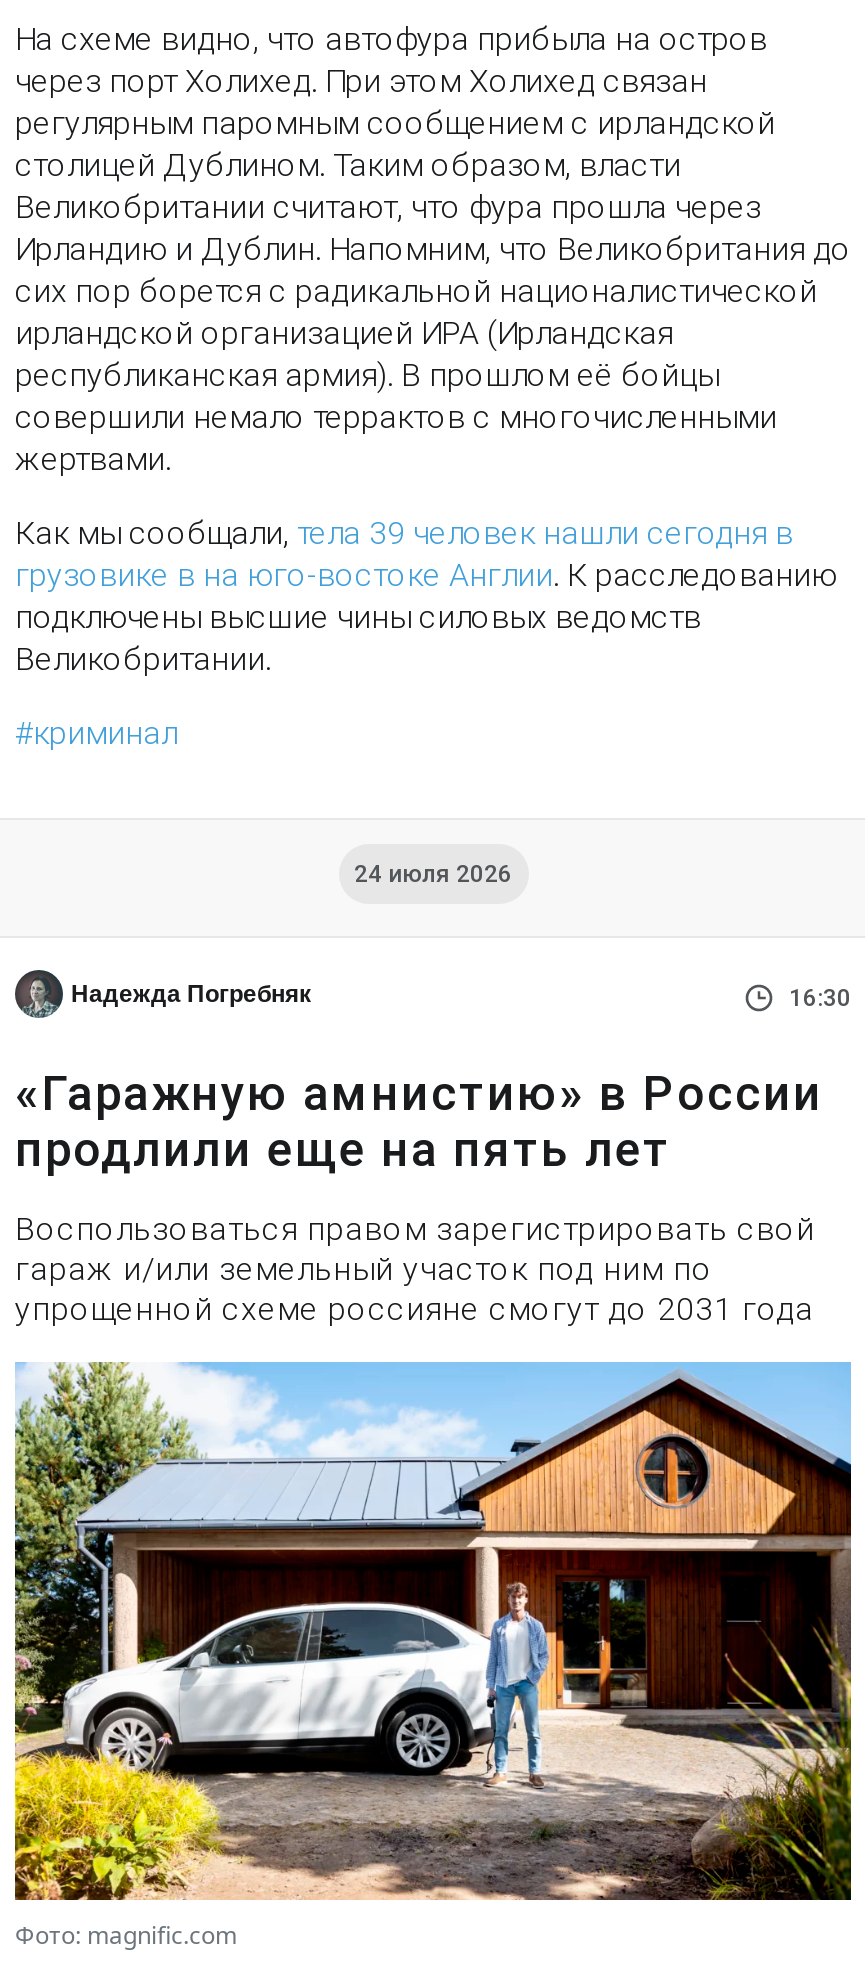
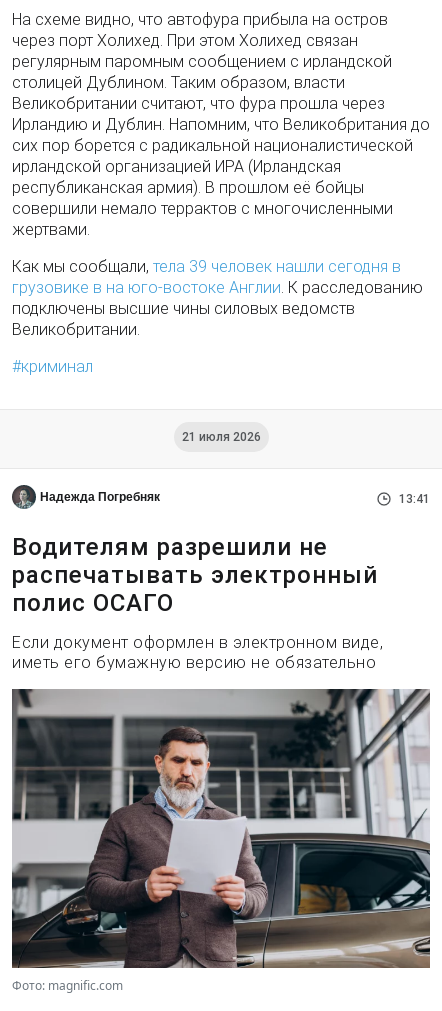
[354,860,512,888] 24 июля 2026 -> [181,430,260,444] 21 июля 2026
[789,984,851,1012] 16:30 -> [399,492,430,506] 13:41
[15,1066,823,1178] «Гаражную амнистию» в России | продлили еще на пять лет -> [12,533,378,617] Водителям разрешили не | распечатывать электронный | полис ОСАГО
[15,1210,815,1328] Воспользоваться правом зарегистрировать свой | гараж и/или земельный участок под ним по | упрощенной схеме россияне смогут до 2031 года -> [12,633,383,672] Если документ оформлен в электронном виде, | иметь его бумажную версию не обязательно
[13,1360,853,1902] [image] -> [11,688,431,969] [image]

